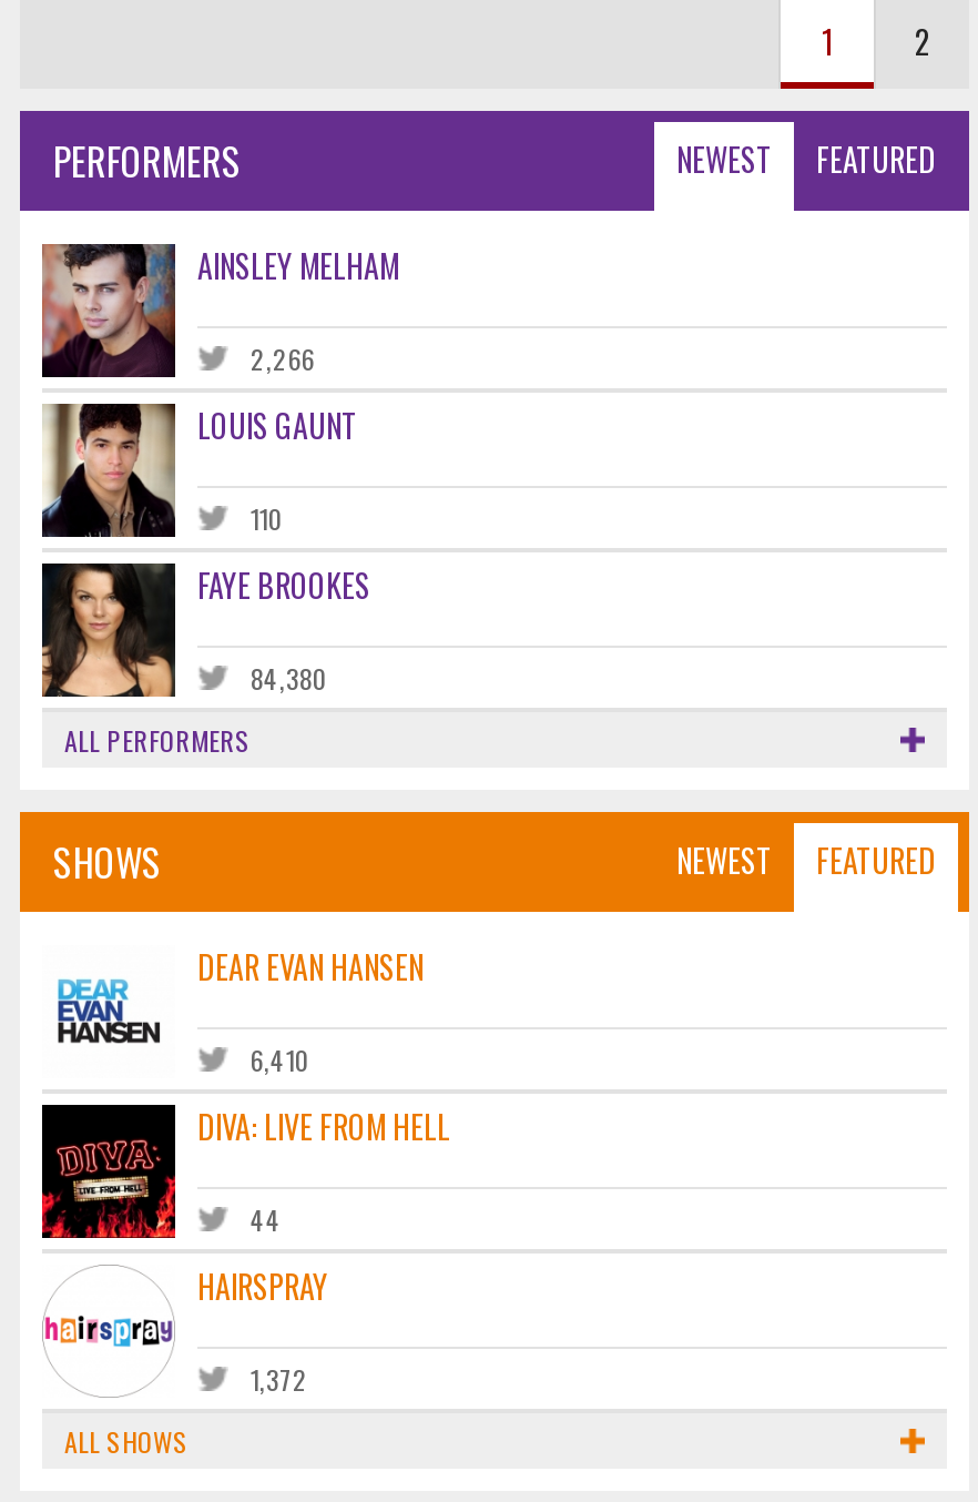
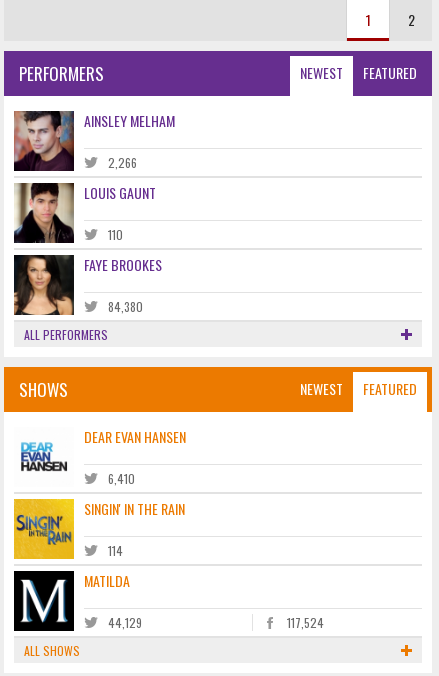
[40,1103,450,1240] [image] | DIVA: LIVE FROM HELL -> [13,498,185,560] [image] | SINGIN' IN THE RAIN
[251,1201,282,1238] 44 -> [108,542,123,559] 114
[42,1263,328,1398] [image] | HAIRSPRAY -> [13,570,130,632] [image] | MATILDA
[251,1360,308,1398] 1,372 -> [108,614,324,631] 44,129 | 117,524

